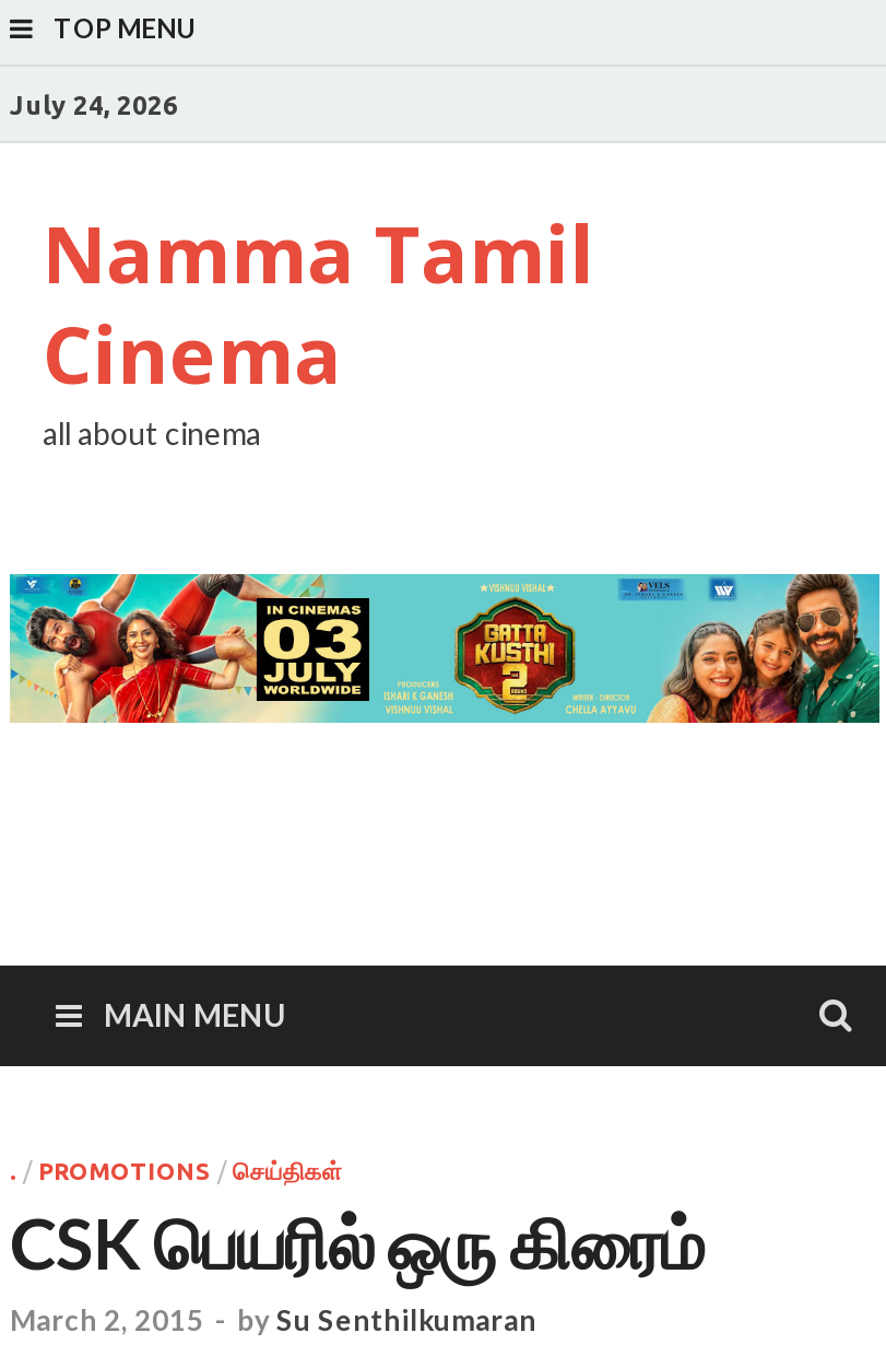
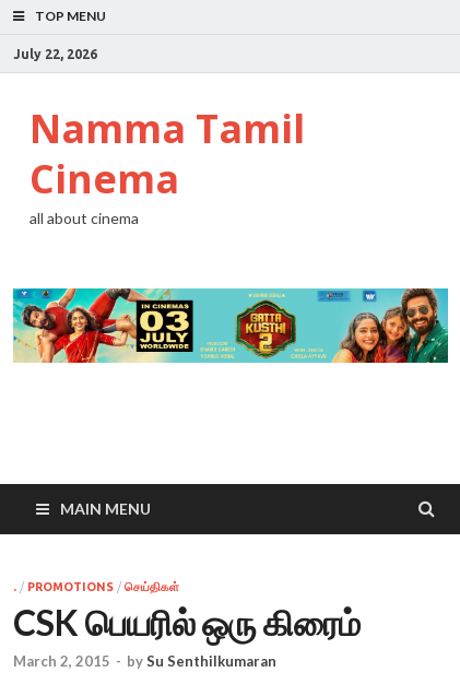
[10,90,178,118] July 24, 2026 -> [13,46,97,61] July 22, 2026

